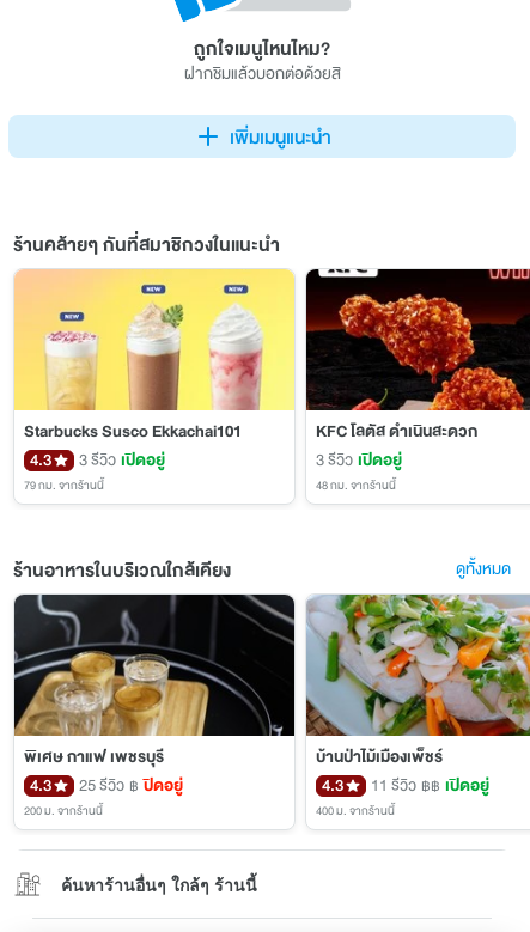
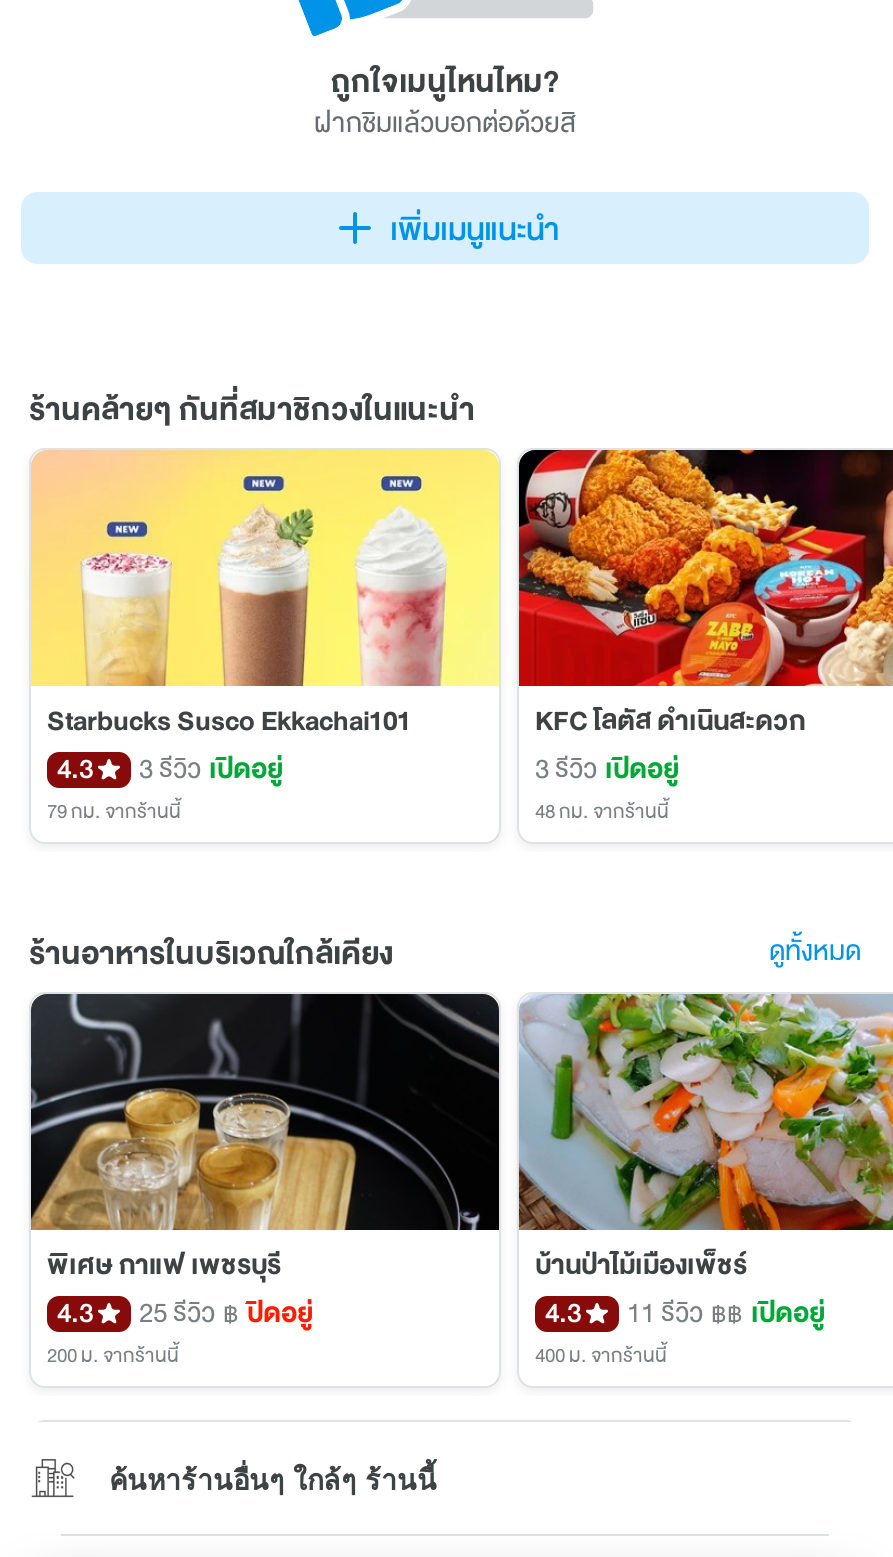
[305,268,526,412] [image] -> [517,448,887,688] [image]

